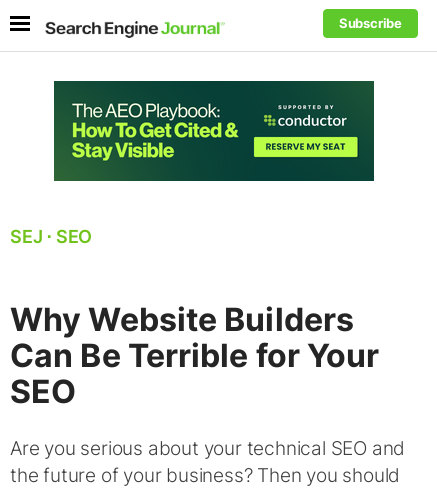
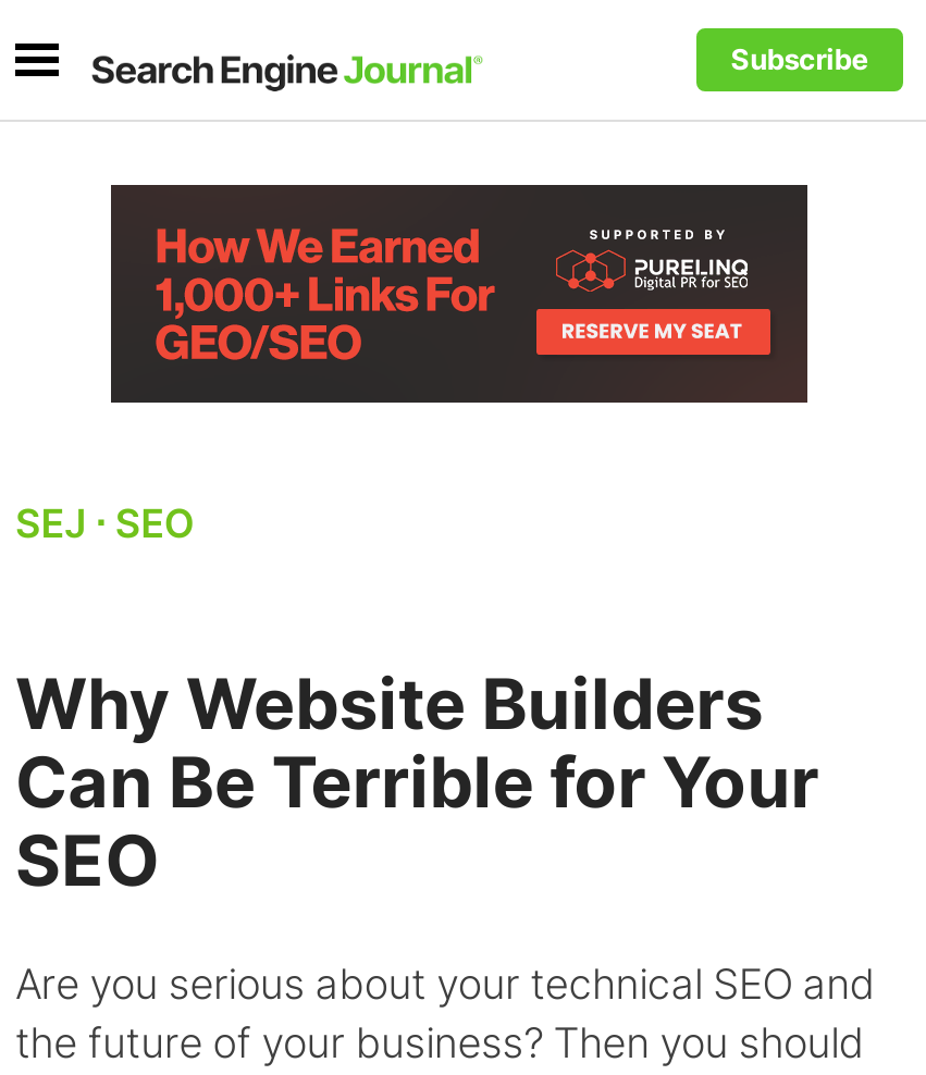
[54,81,374,181] [image] -> [111,185,807,403] [image]

